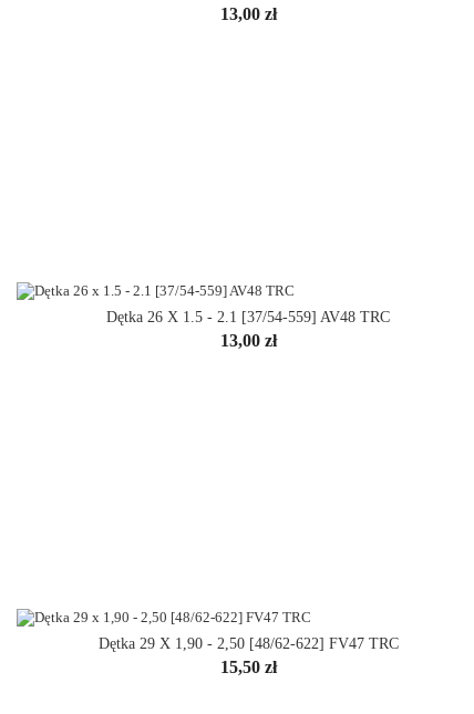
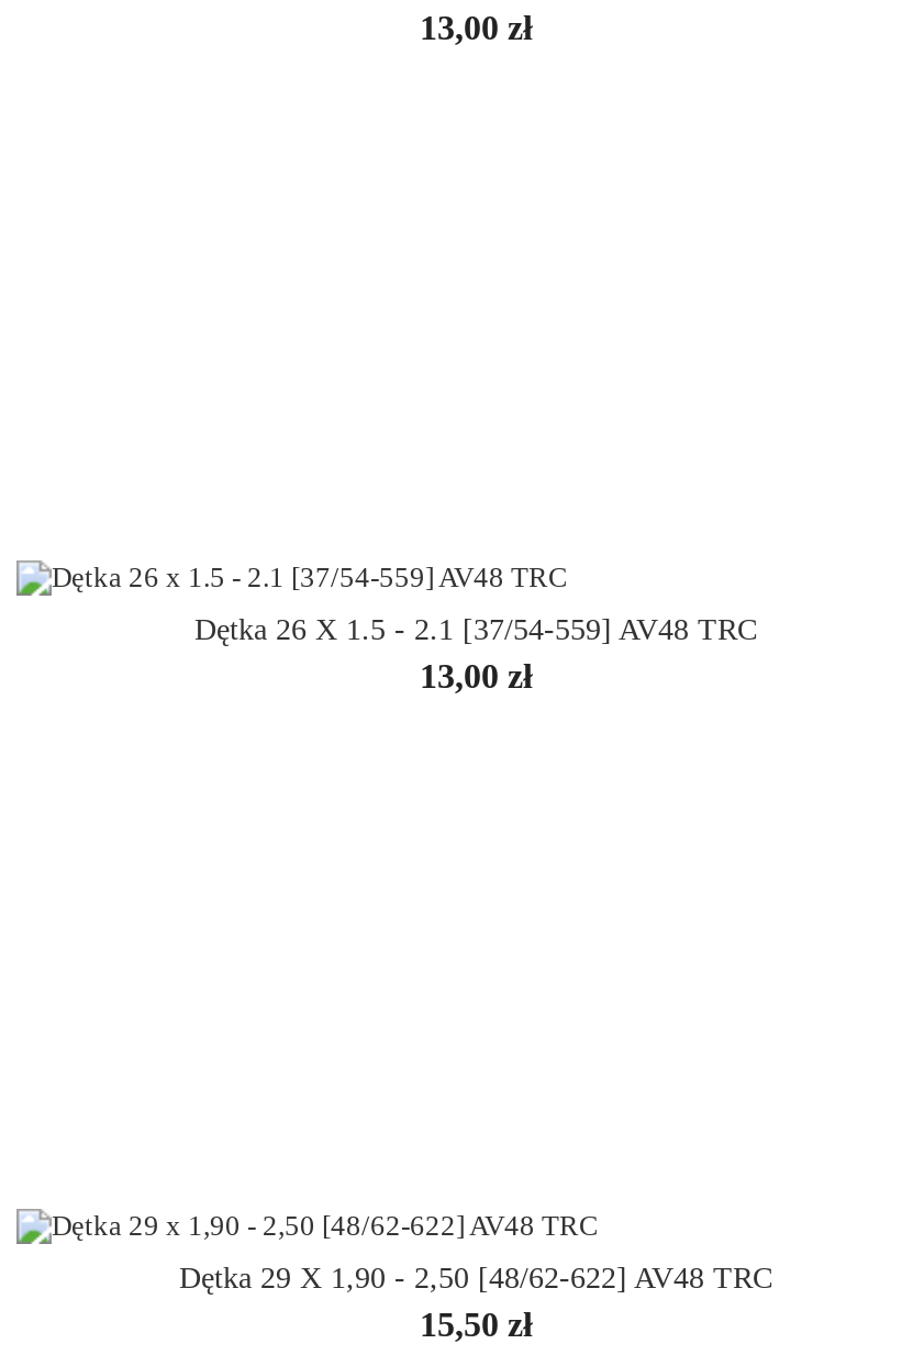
[98,636,398,652] Dętka 29 X 1,90 - 2,50 [48/62-622] FV47 TRC -> [179,1262,772,1295] Dętka 29 X 1,90 - 2,50 [48/62-622] AV48 TRC

